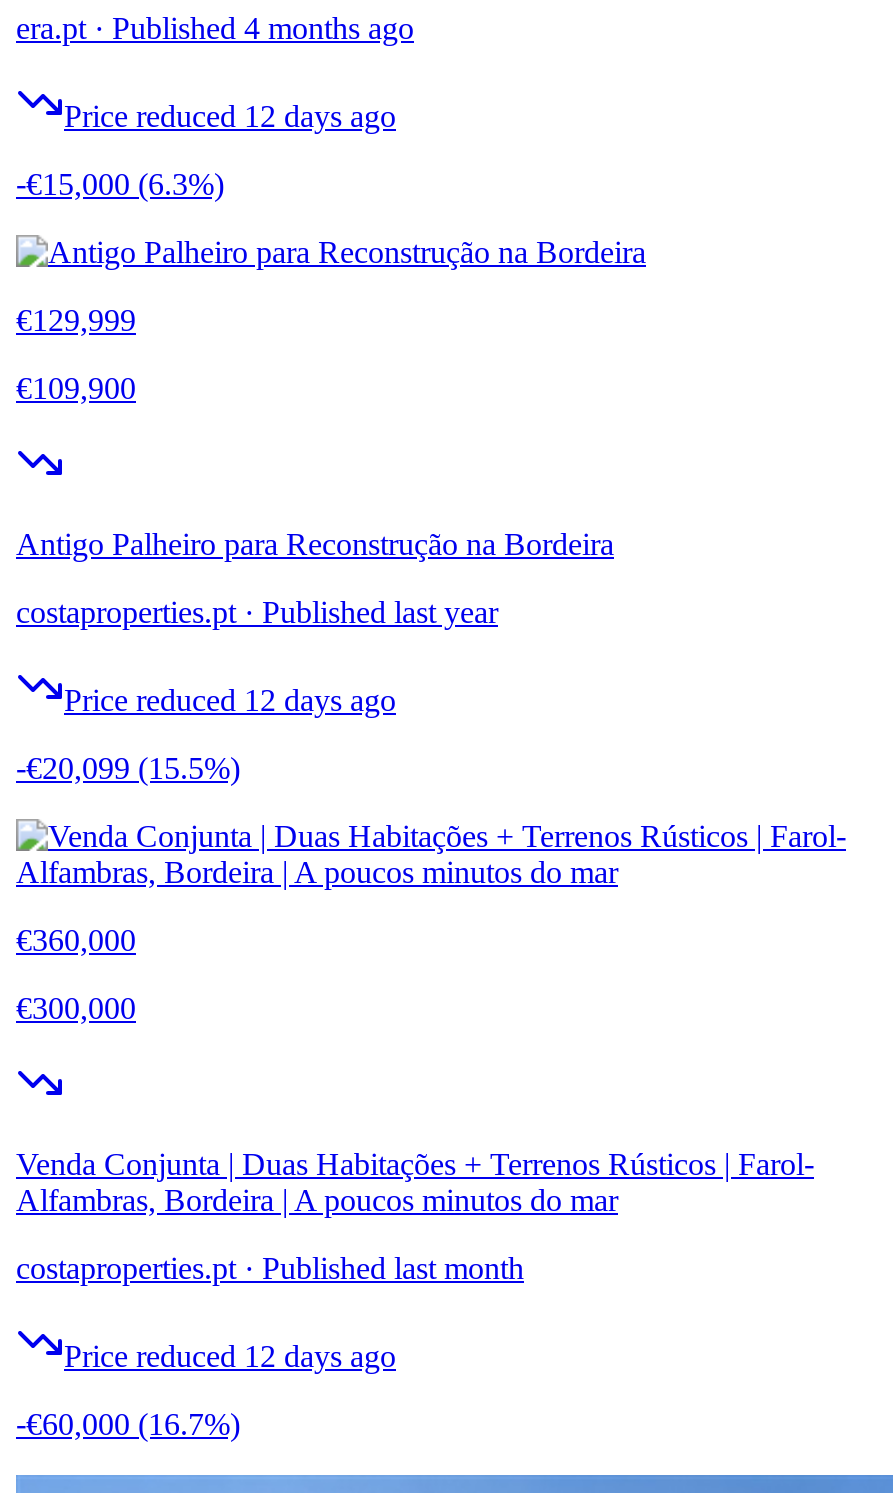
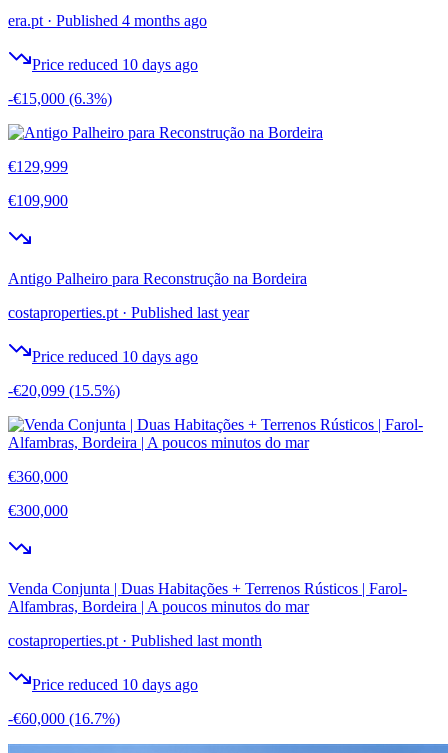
[64,98,396,132] Price reduced 12 days ago -> [32,56,198,73] Price reduced 10 days ago
[64,682,396,716] Price reduced 12 days ago -> [32,348,198,365] Price reduced 10 days ago
[64,1338,396,1372] Price reduced 12 days ago -> [32,676,198,693] Price reduced 10 days ago

